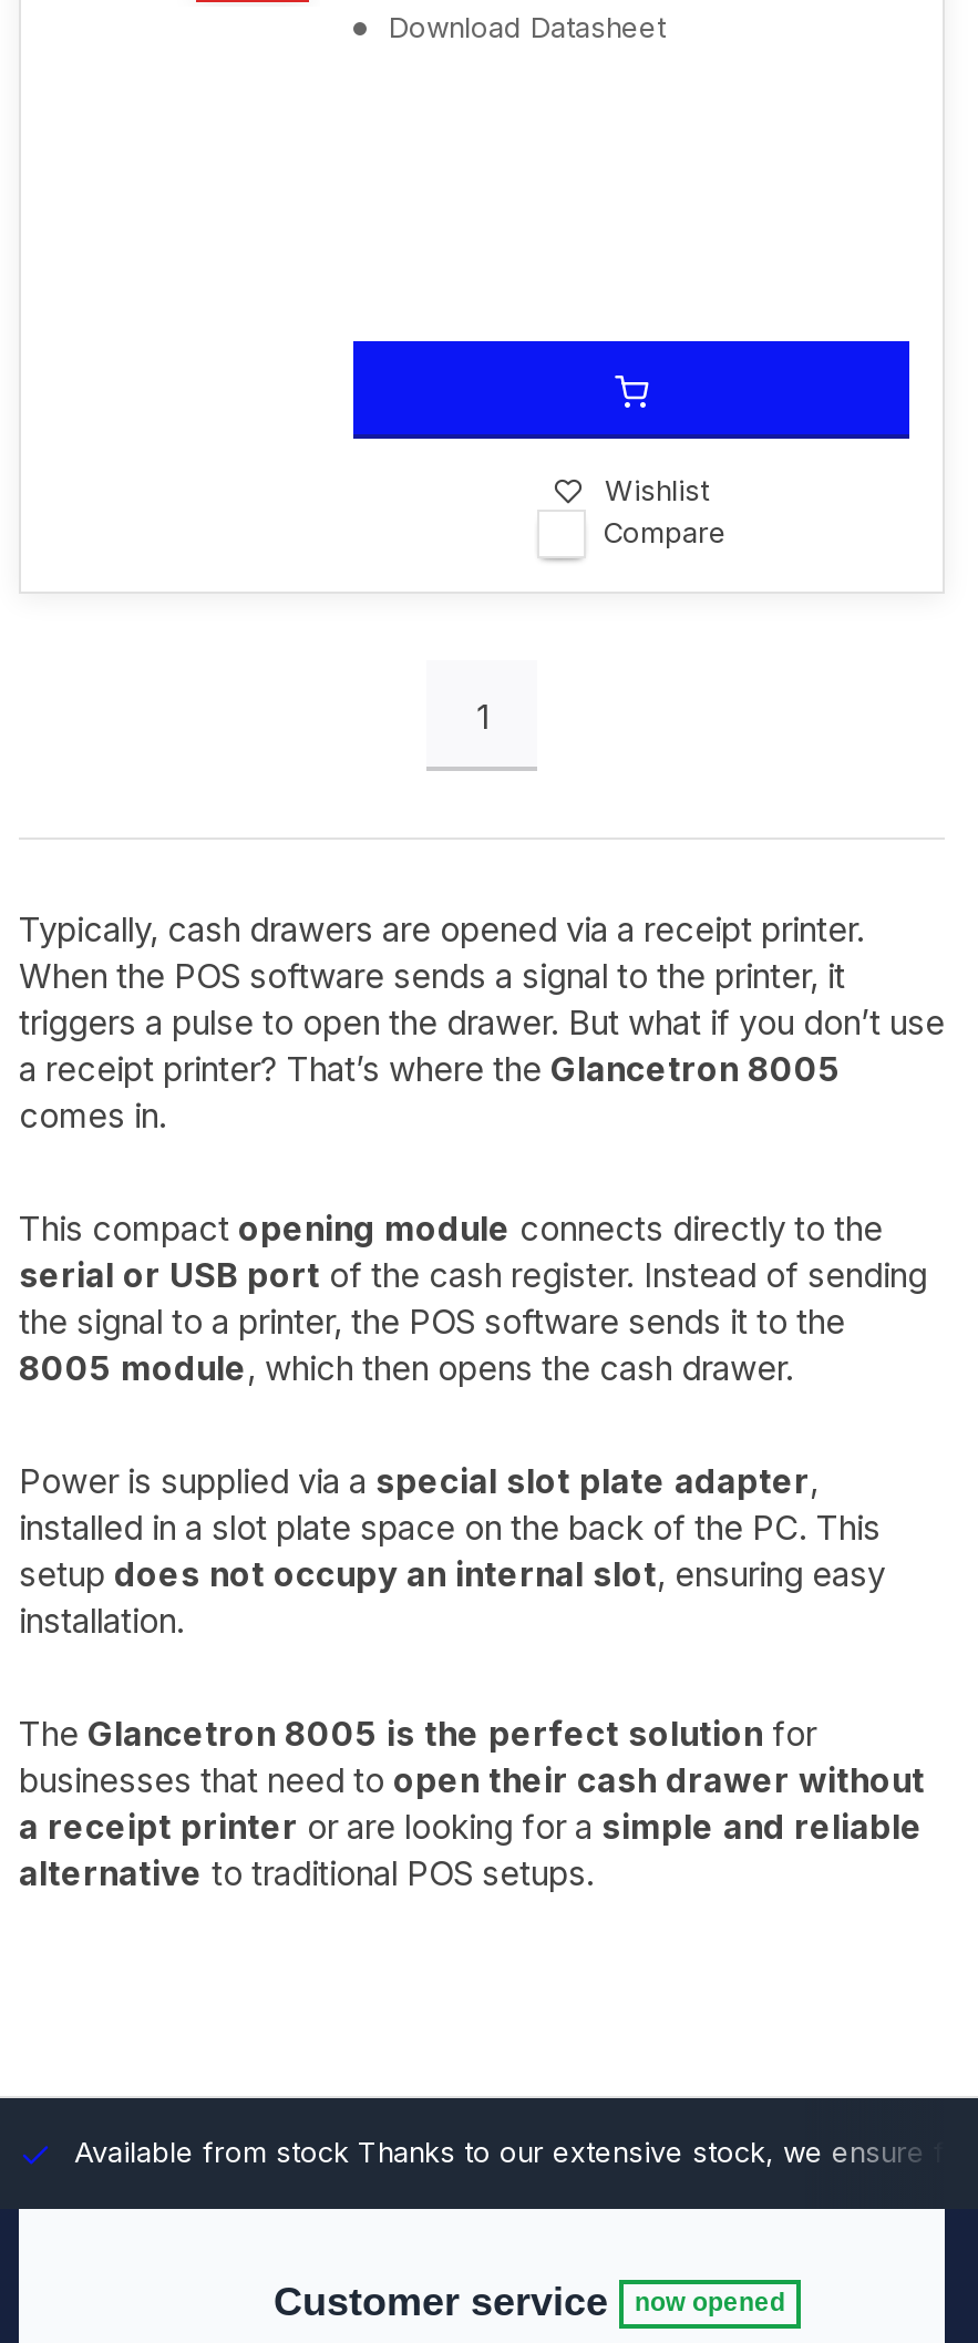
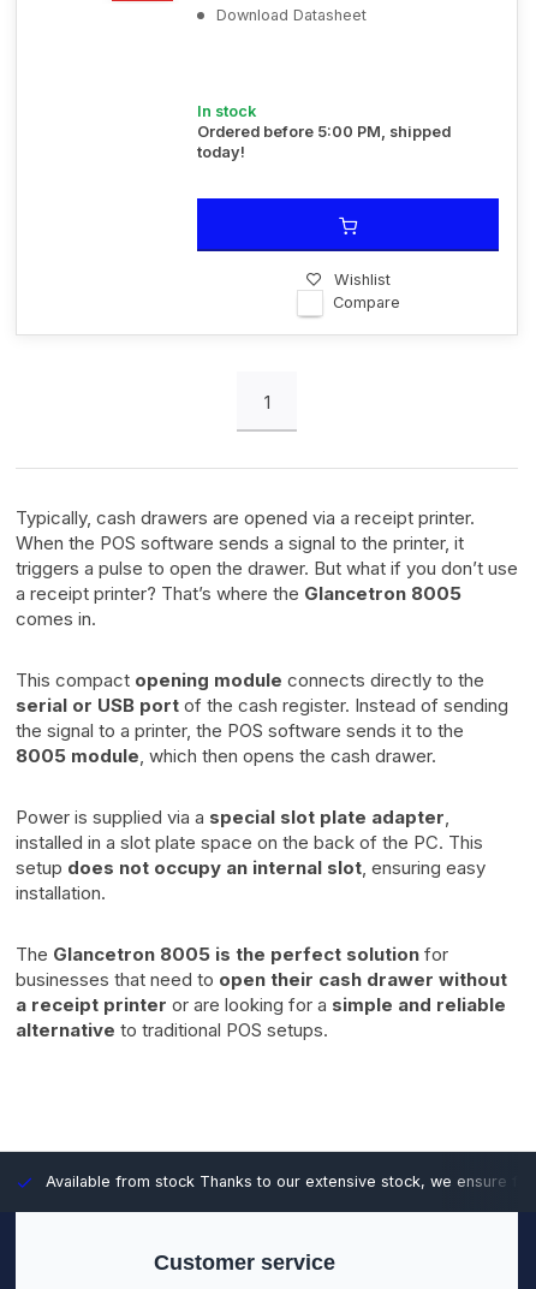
none -> [197,102,451,161] In stock | Ordered before 5:00 PM, shipped | today!
[635,2285,785,2314] now opened -> none

